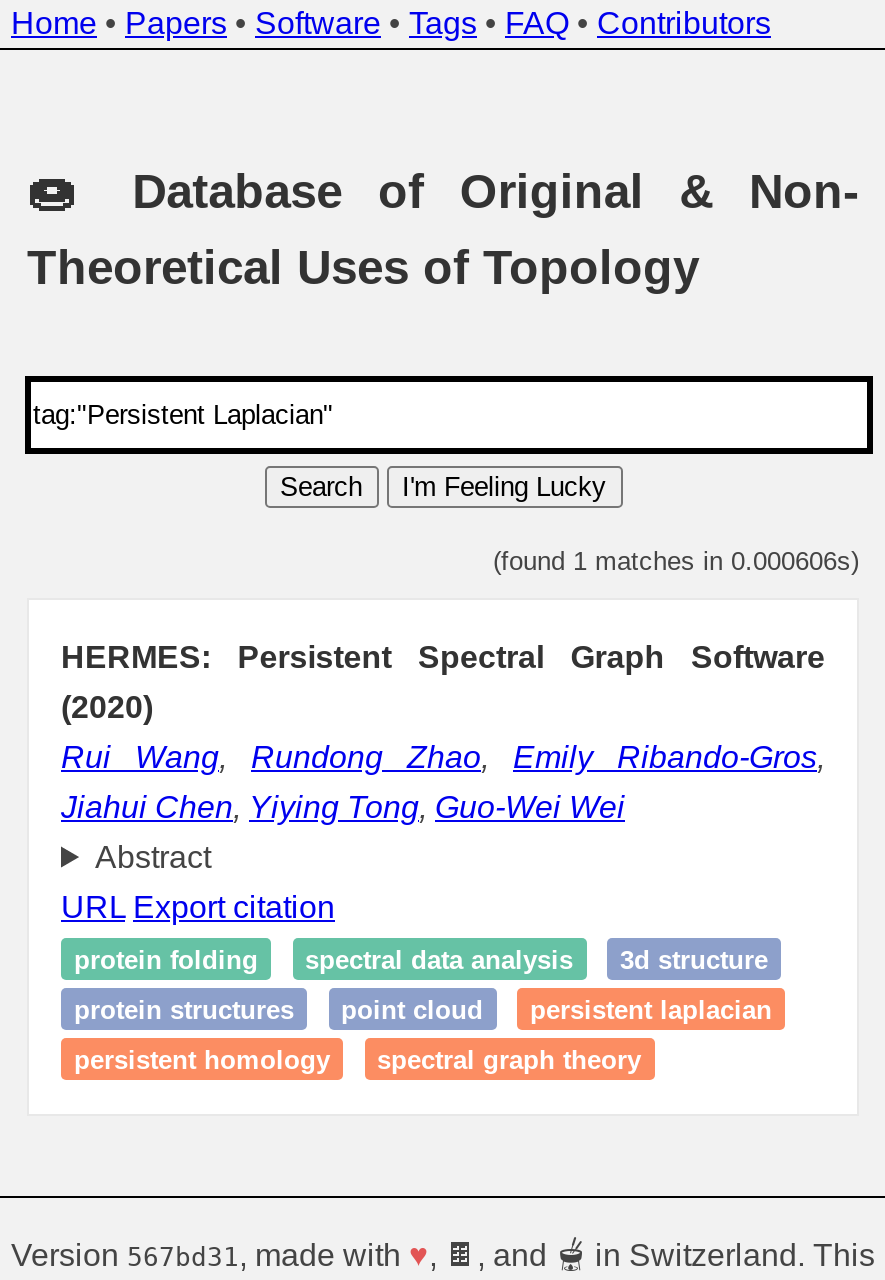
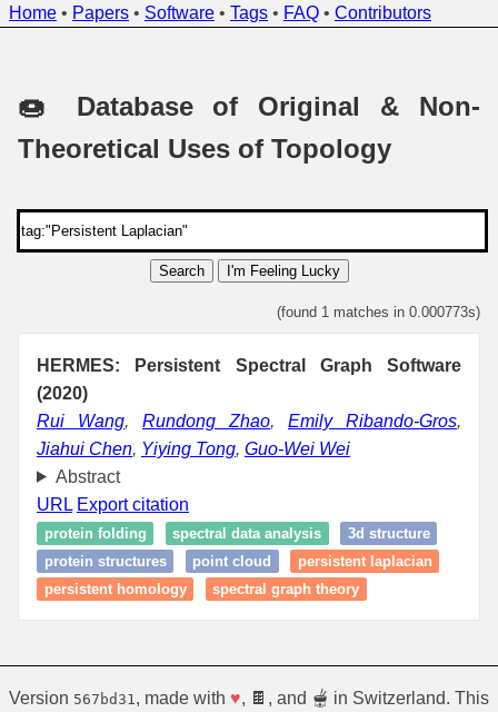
[493,546,859,576] (found 1 matches in 0.000606s) -> [277,303,480,320] (found 1 matches in 0.000773s)

